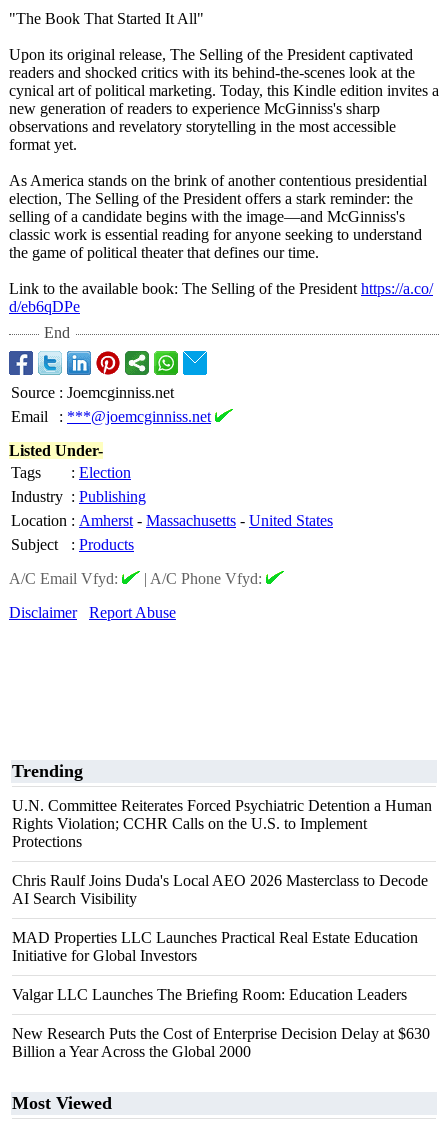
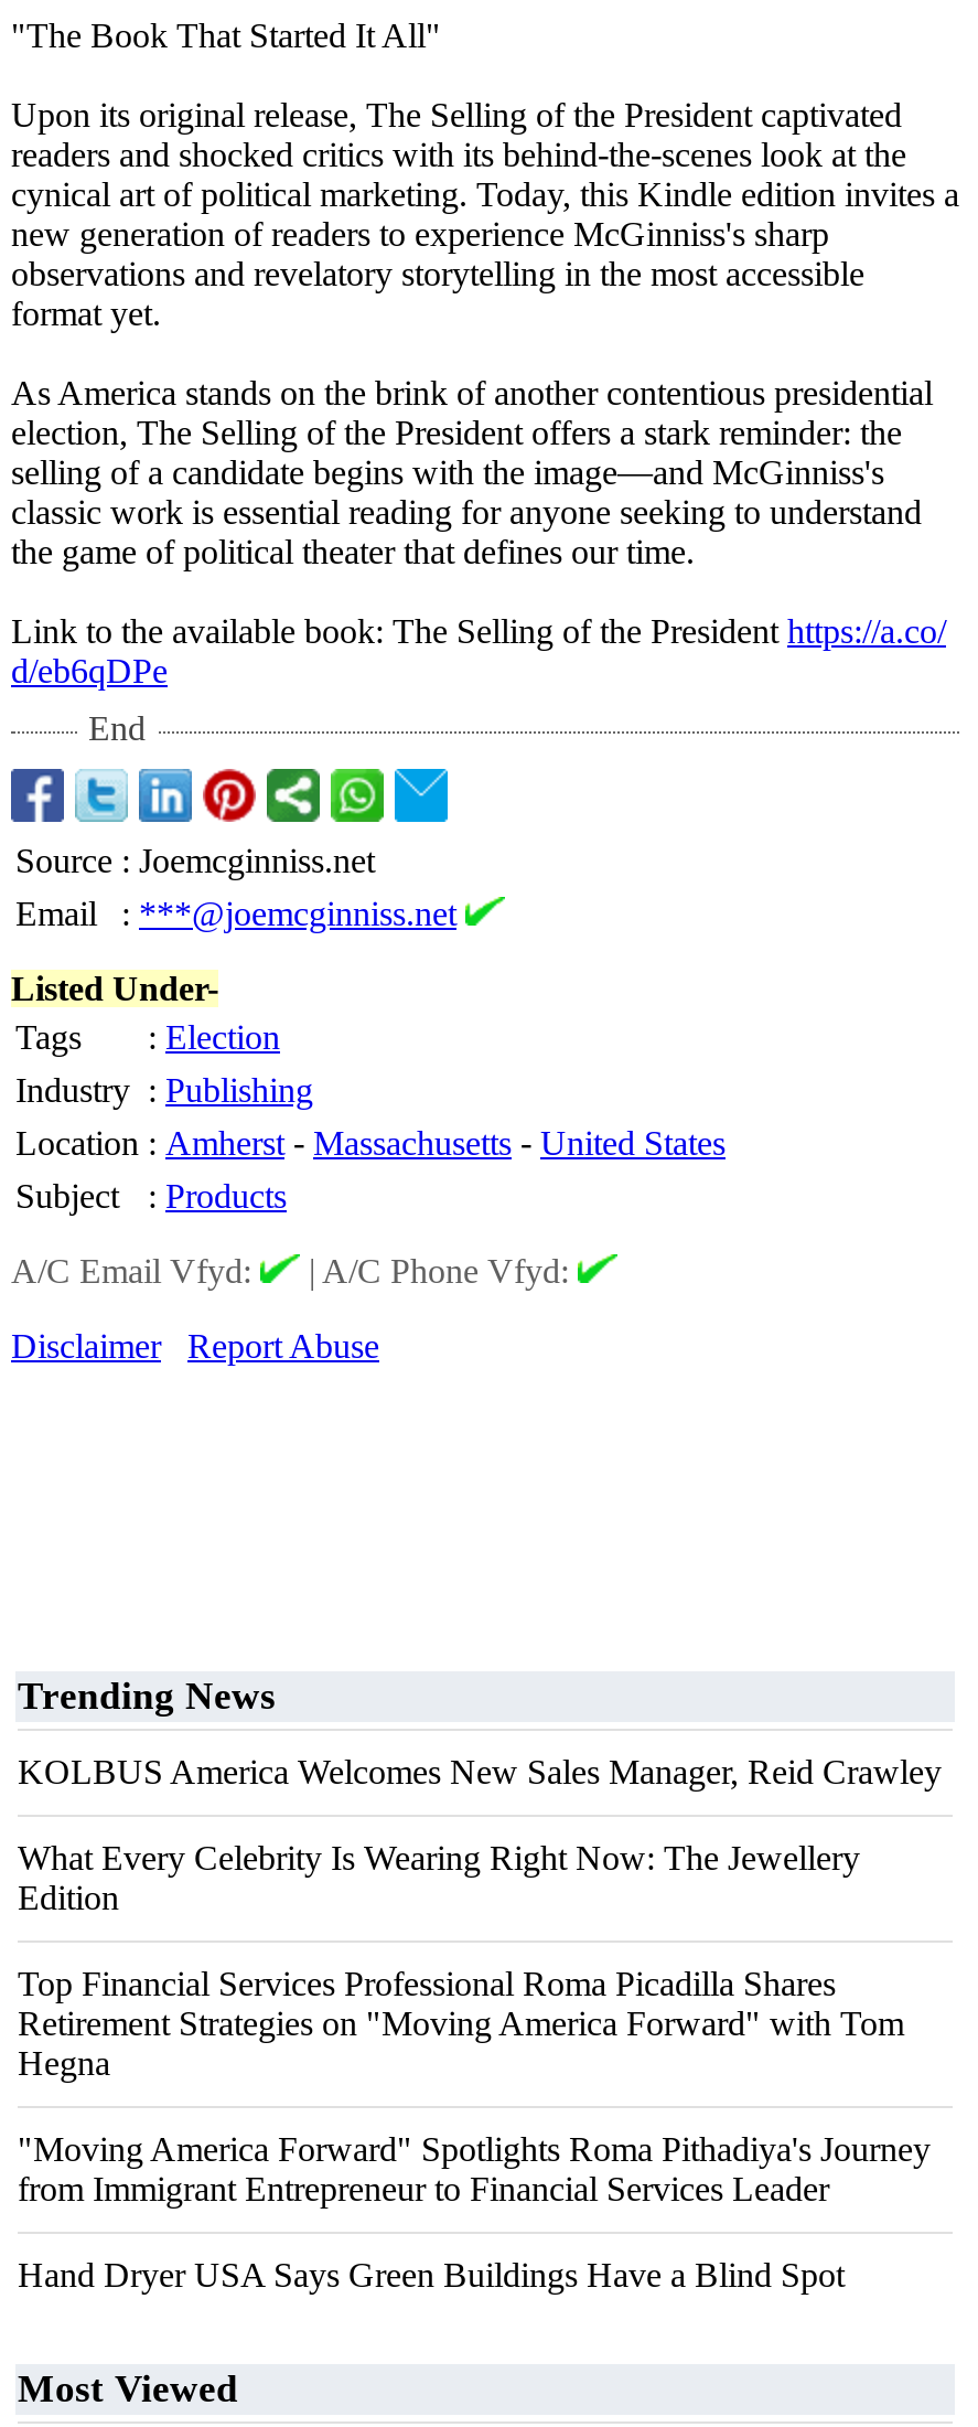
[12,761,83,781] Trending -> [18,1674,276,1718] Trending News
[12,797,432,850] U.N. Committee Reiterates Forced Psychiatric Detention a Human | Rights Violation; CCHR Calls on the U.S. to Implement | Protections -> [18,1753,942,1790] KOLBUS America Welcomes New Sales Manager, Reid Crawley
[12,872,428,907] Chris Raulf Joins Duda's Local AEO 2026 Masterclass to Decode | AI Search Visibility -> [18,1839,860,1916] What Every Celebrity Is Wearing Right Now: The Jewellery | Edition
[12,929,418,964] MAD Properties LLC Launches Practical Real Estate Education | Initiative for Global Investors -> [18,1965,904,2082] Top Financial Services Professional Roma Picadilla Shares | Retirement Strategies on "Moving America Forward" with Tom | Hegna
[12,986,407,1003] Valgar LLC Launches The Briefing Room: Education Leaders -> [18,2130,931,2207] "Moving America Forward" Spotlights Roma Pithadiya's Journey | from Immigrant Entrepreneur to Financial Services Leader
[12,1025,430,1060] New Research Puts the Cost of Enterprise Decision Delay at $630 | Billion a Year Across the Global 2000 -> [18,2256,845,2294] Hand Dryer USA Says Green Buildings Have a Blind Spot

